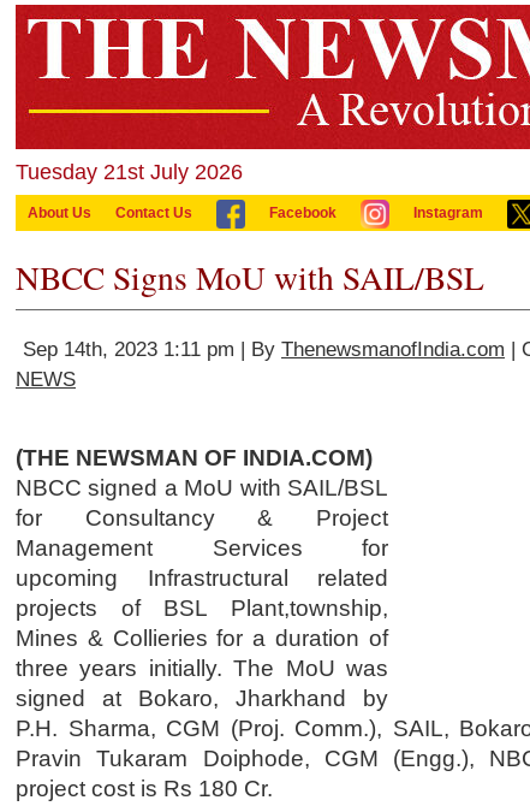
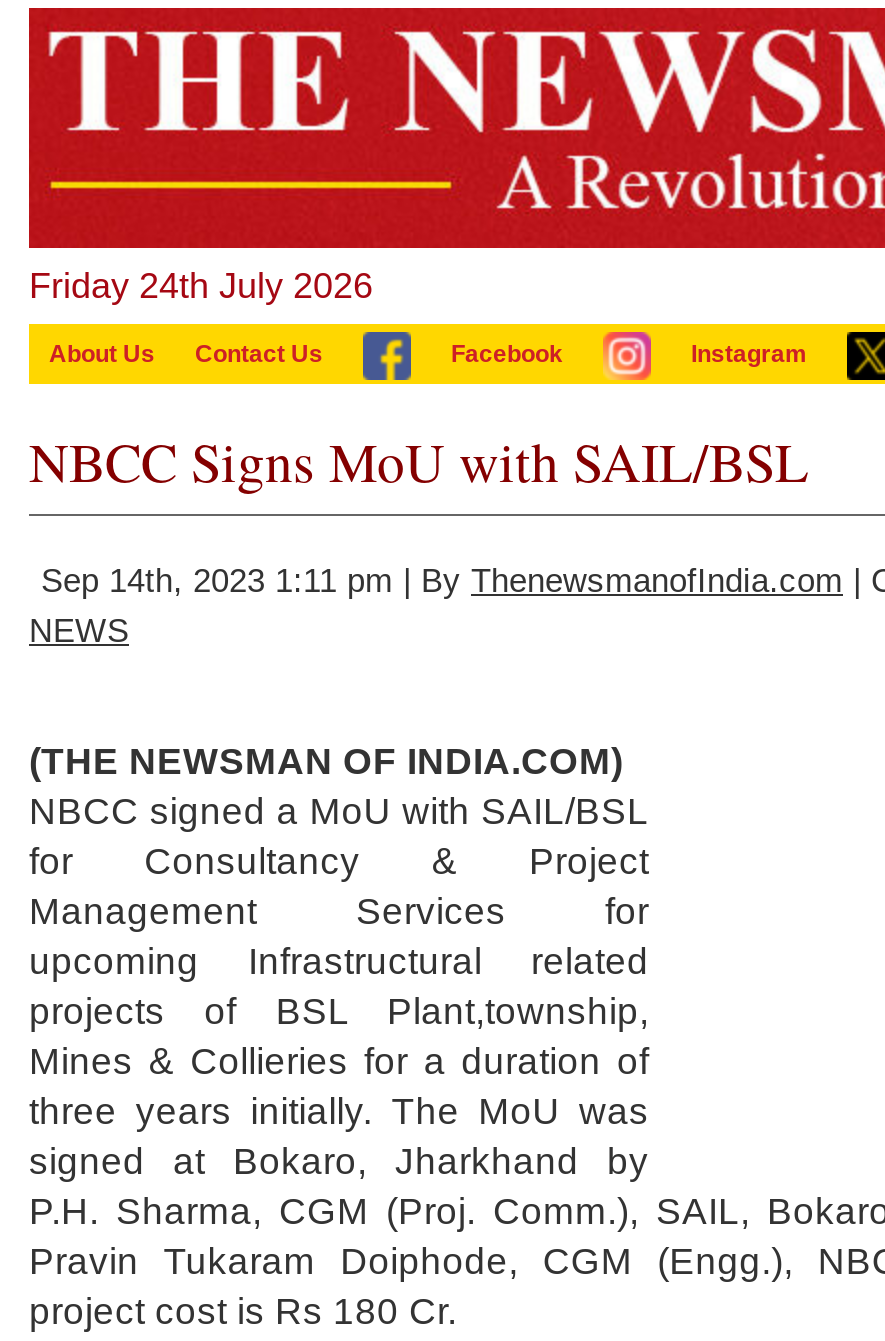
[16,160,243,184] Tuesday 21st July 2026 -> [29,266,373,306] Friday 24th July 2026

